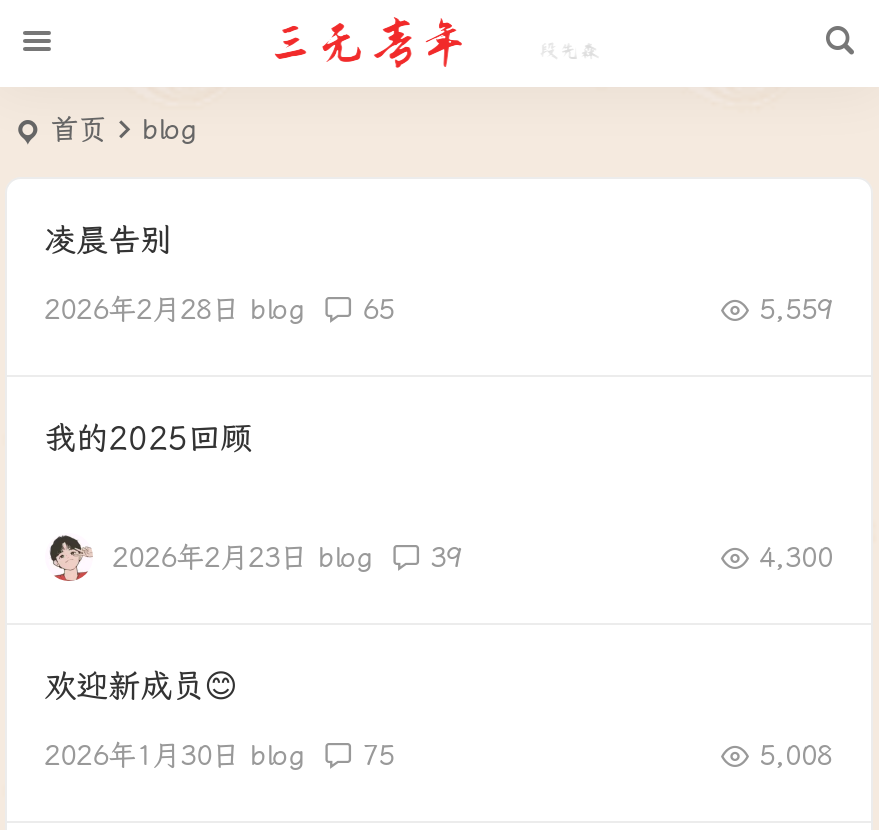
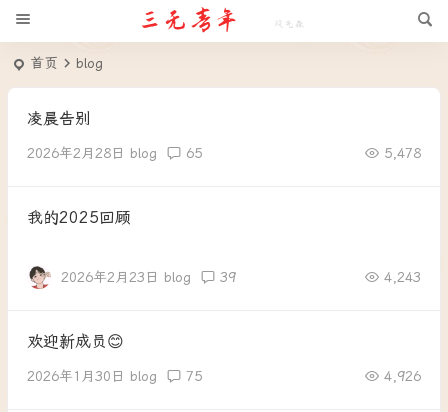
[759,293,833,325] 5,559 -> [384,145,421,161] 5,478
[759,541,833,573] 4,300 -> [384,269,421,285] 4,243
[759,739,833,771] 5,008 -> [384,368,421,384] 4,926

